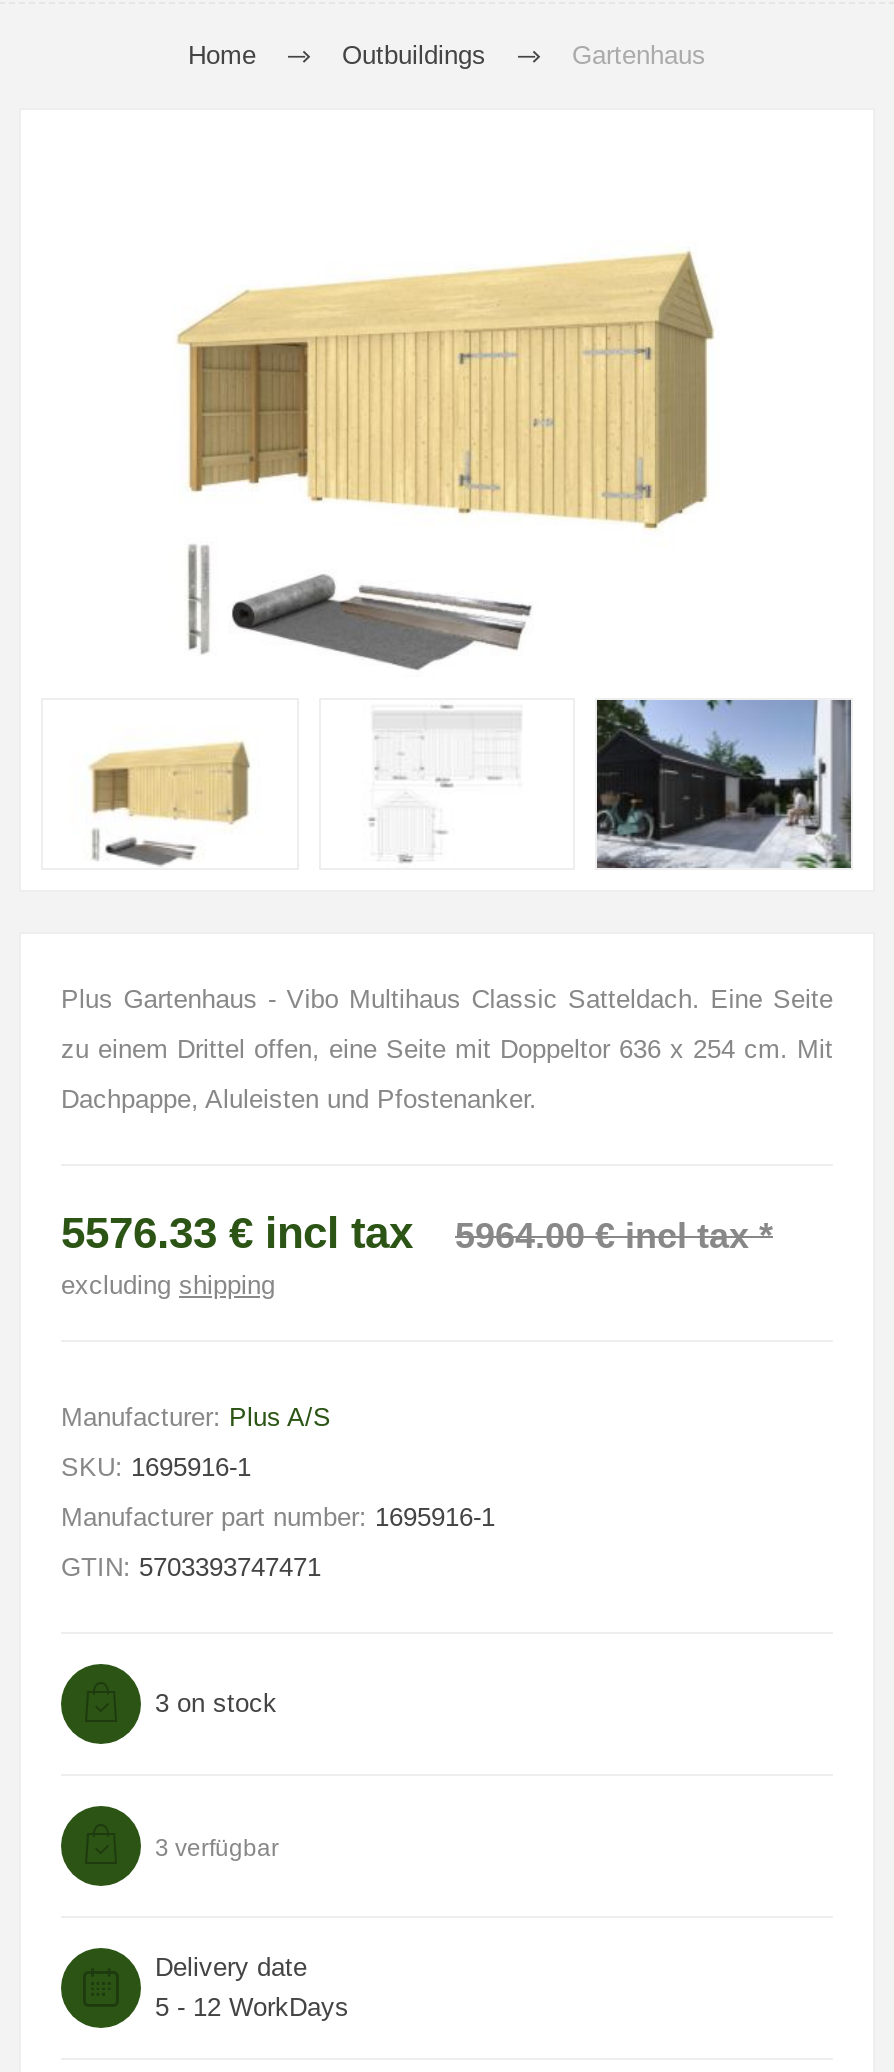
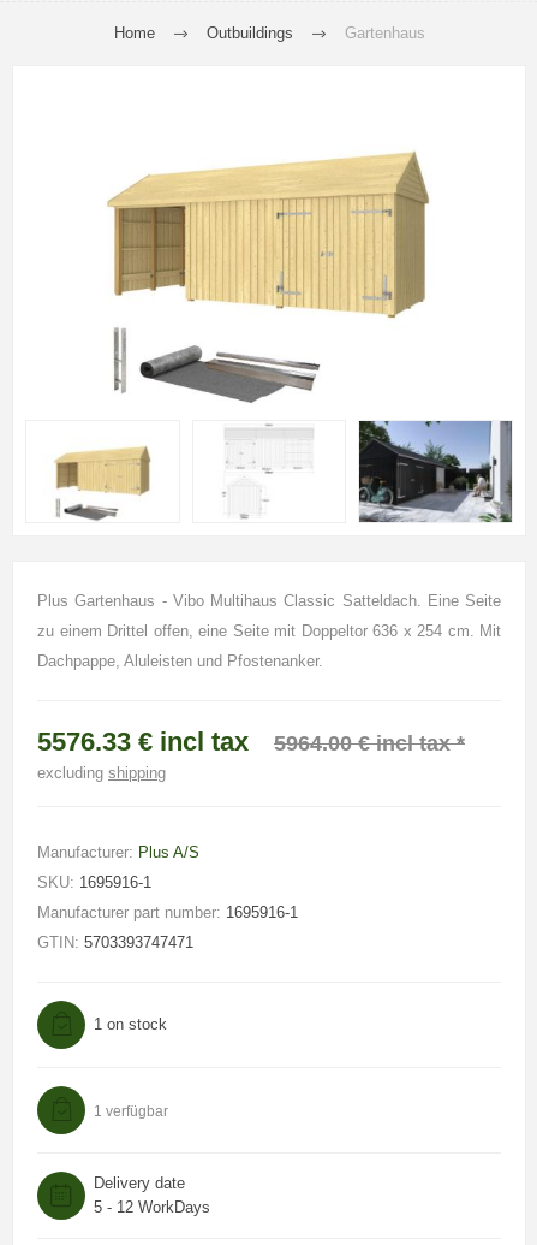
[155,1688,277,1718] 3 on stock -> [94,1015,167,1034] 1 on stock
[155,1834,279,1862] 3 verfügbar -> [94,1103,168,1120] 1 verfügbar

